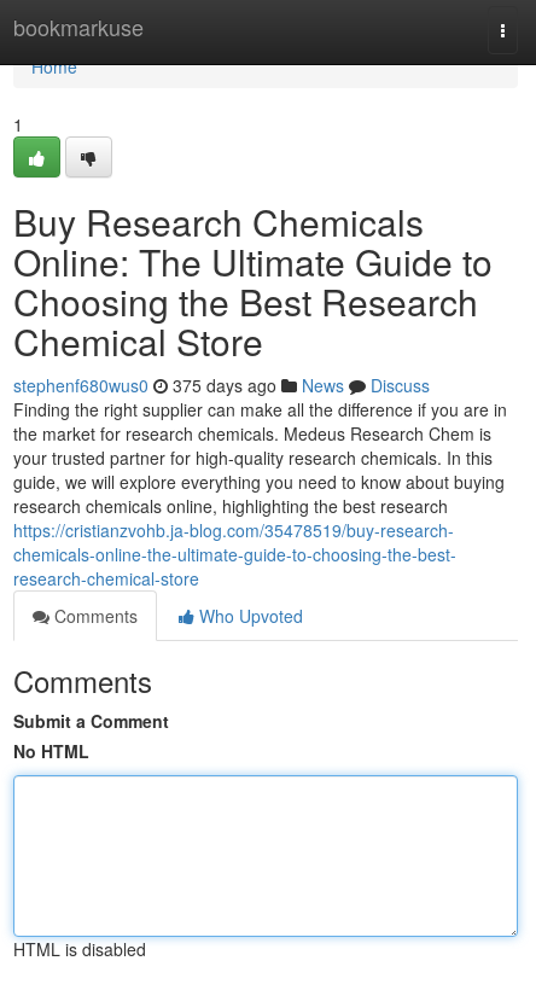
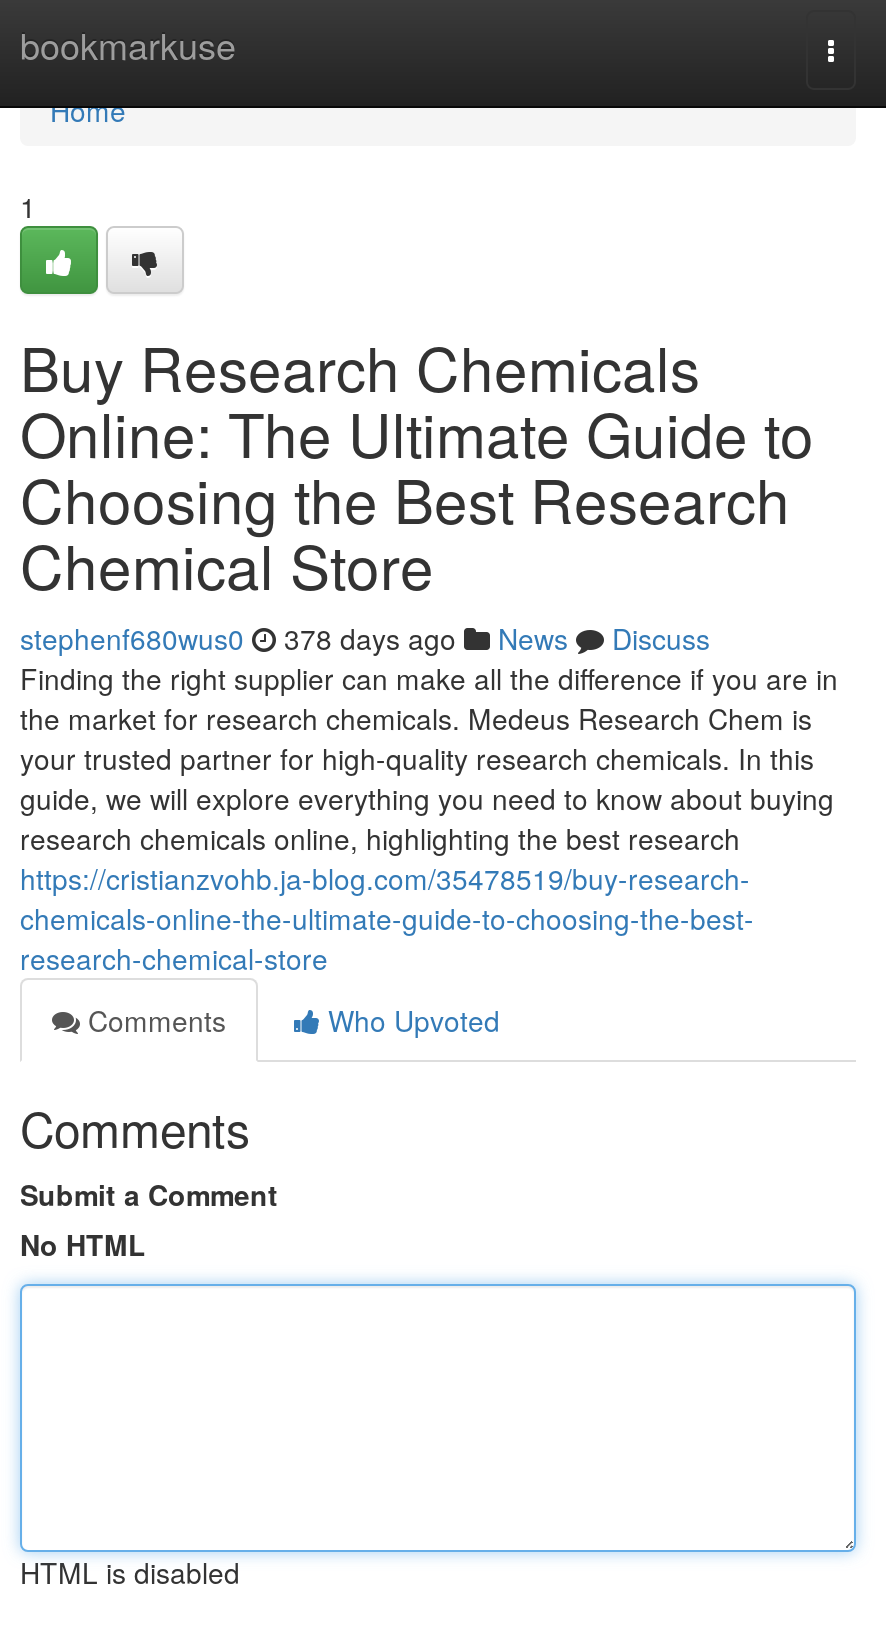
[13,373,430,397] stephenf680wus0 375 days ago News Discuss -> [20,618,710,658] stephenf680wus0 378 days ago News Discuss

